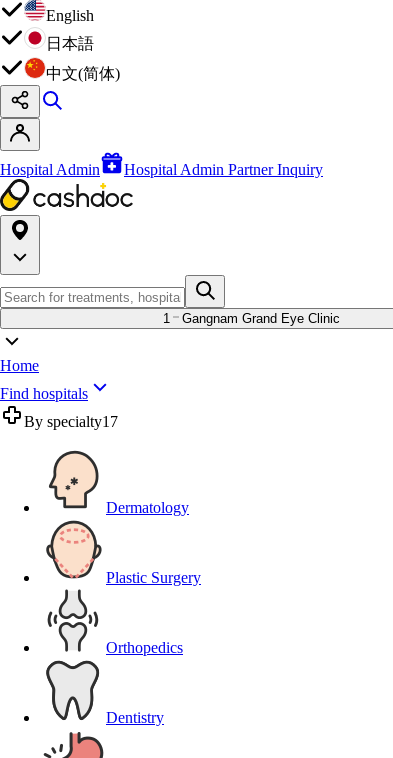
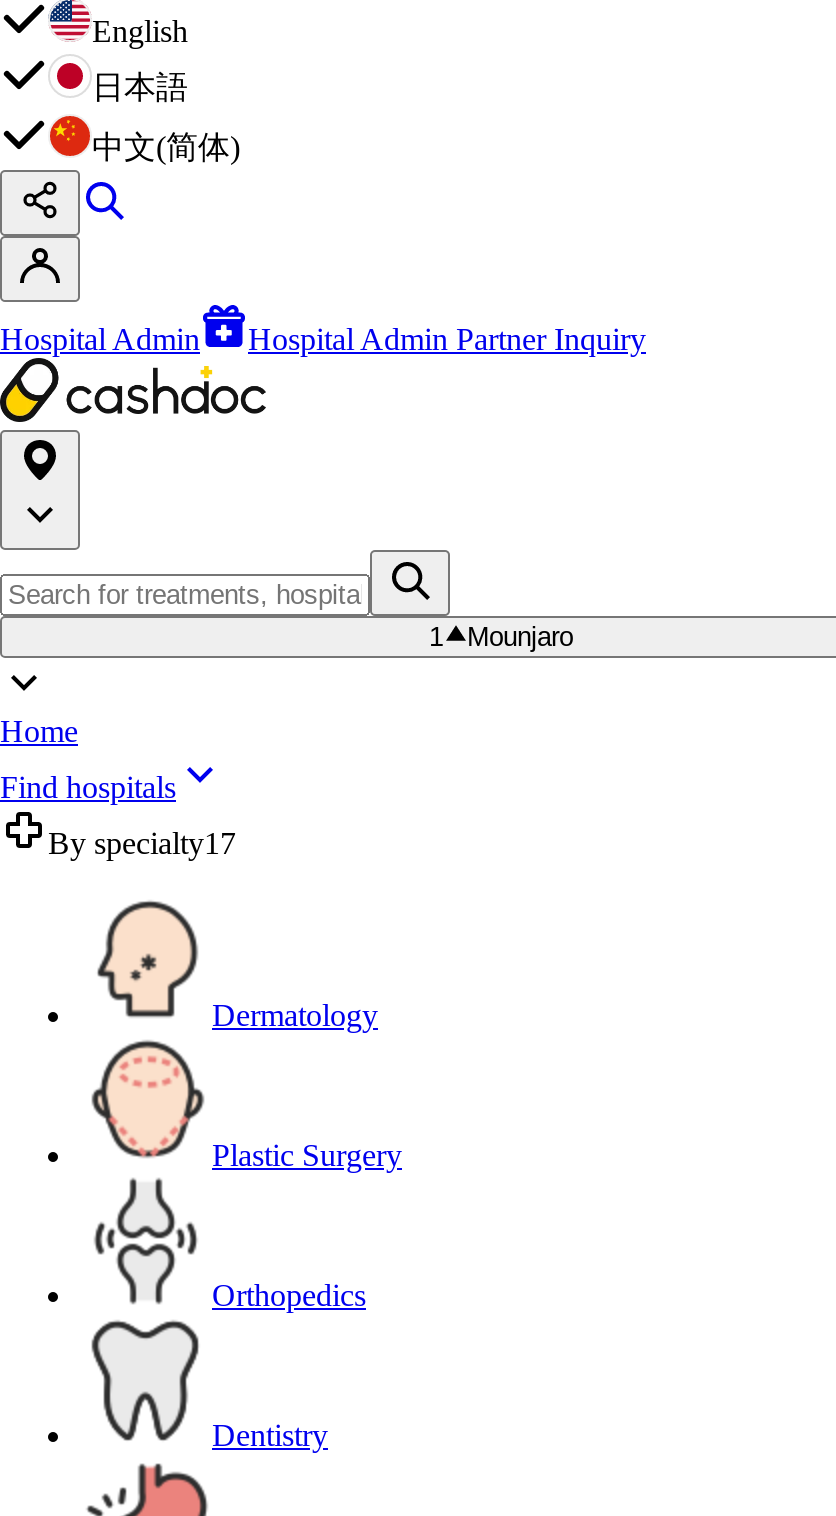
[181,311,339,326] Gangnam Grand Eye Clinic -> [467,622,573,652] Mounjaro

